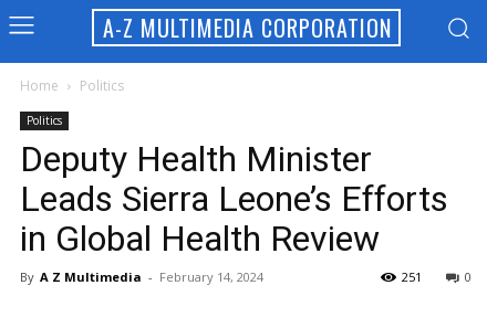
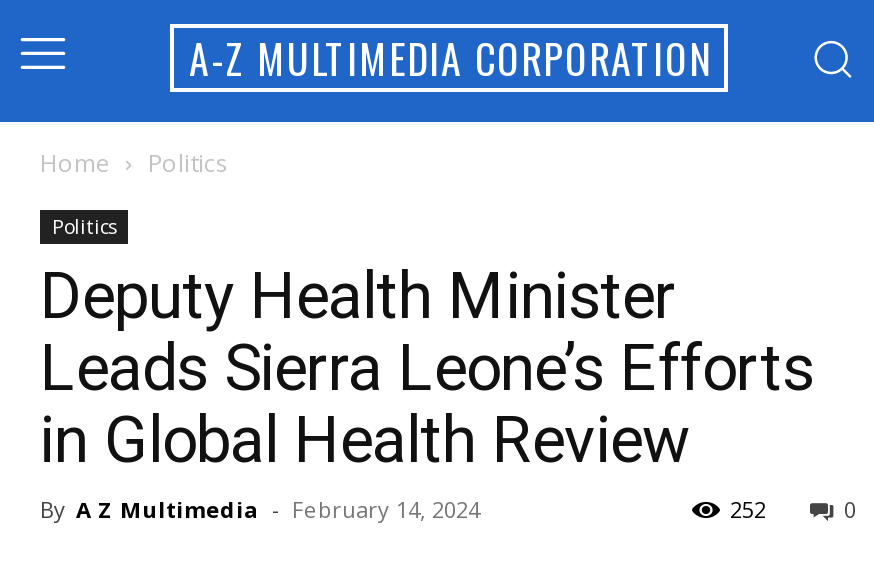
[402,268,422,285] 251 -> [730,494,766,524] 252

